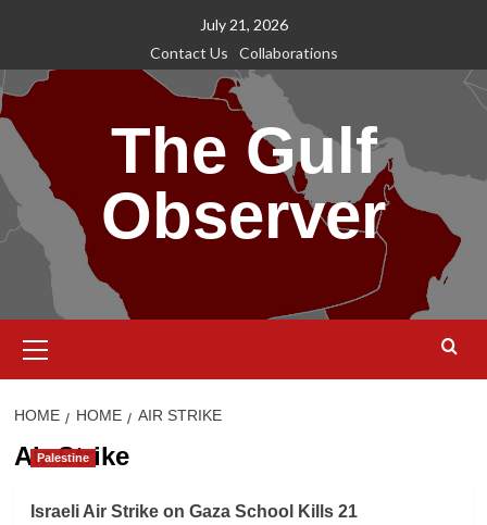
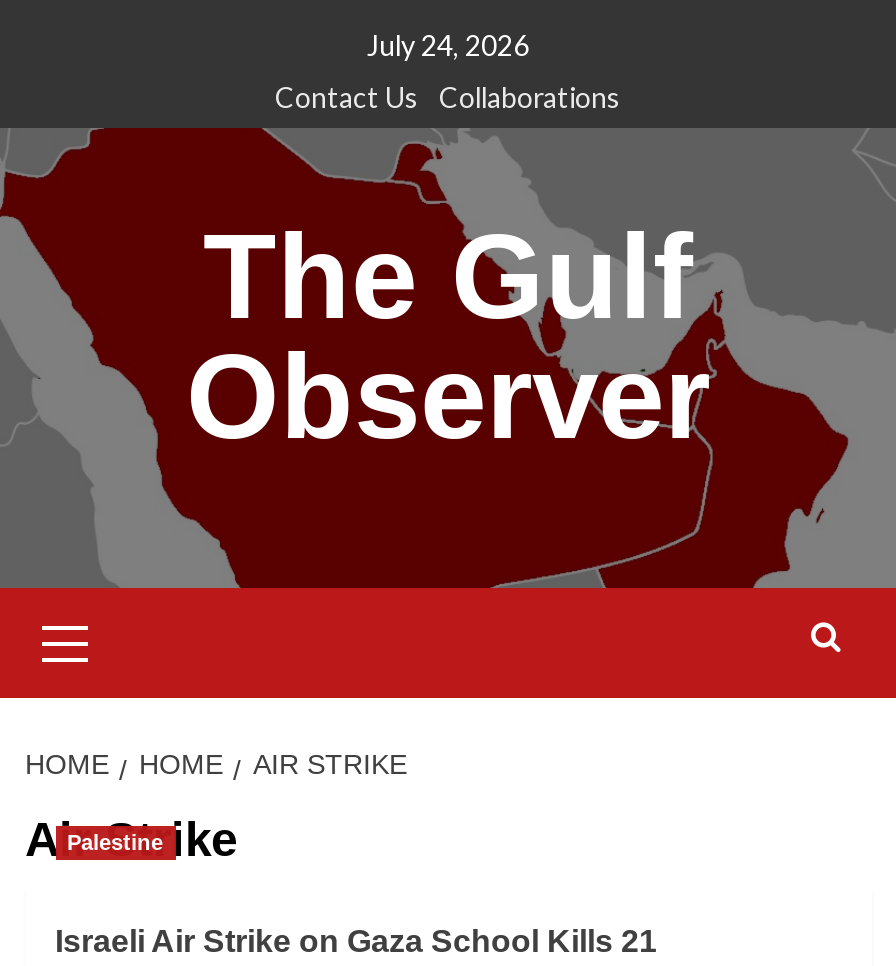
[199,15,288,34] July 21, 2026 -> [367,28,529,62] July 24, 2026

